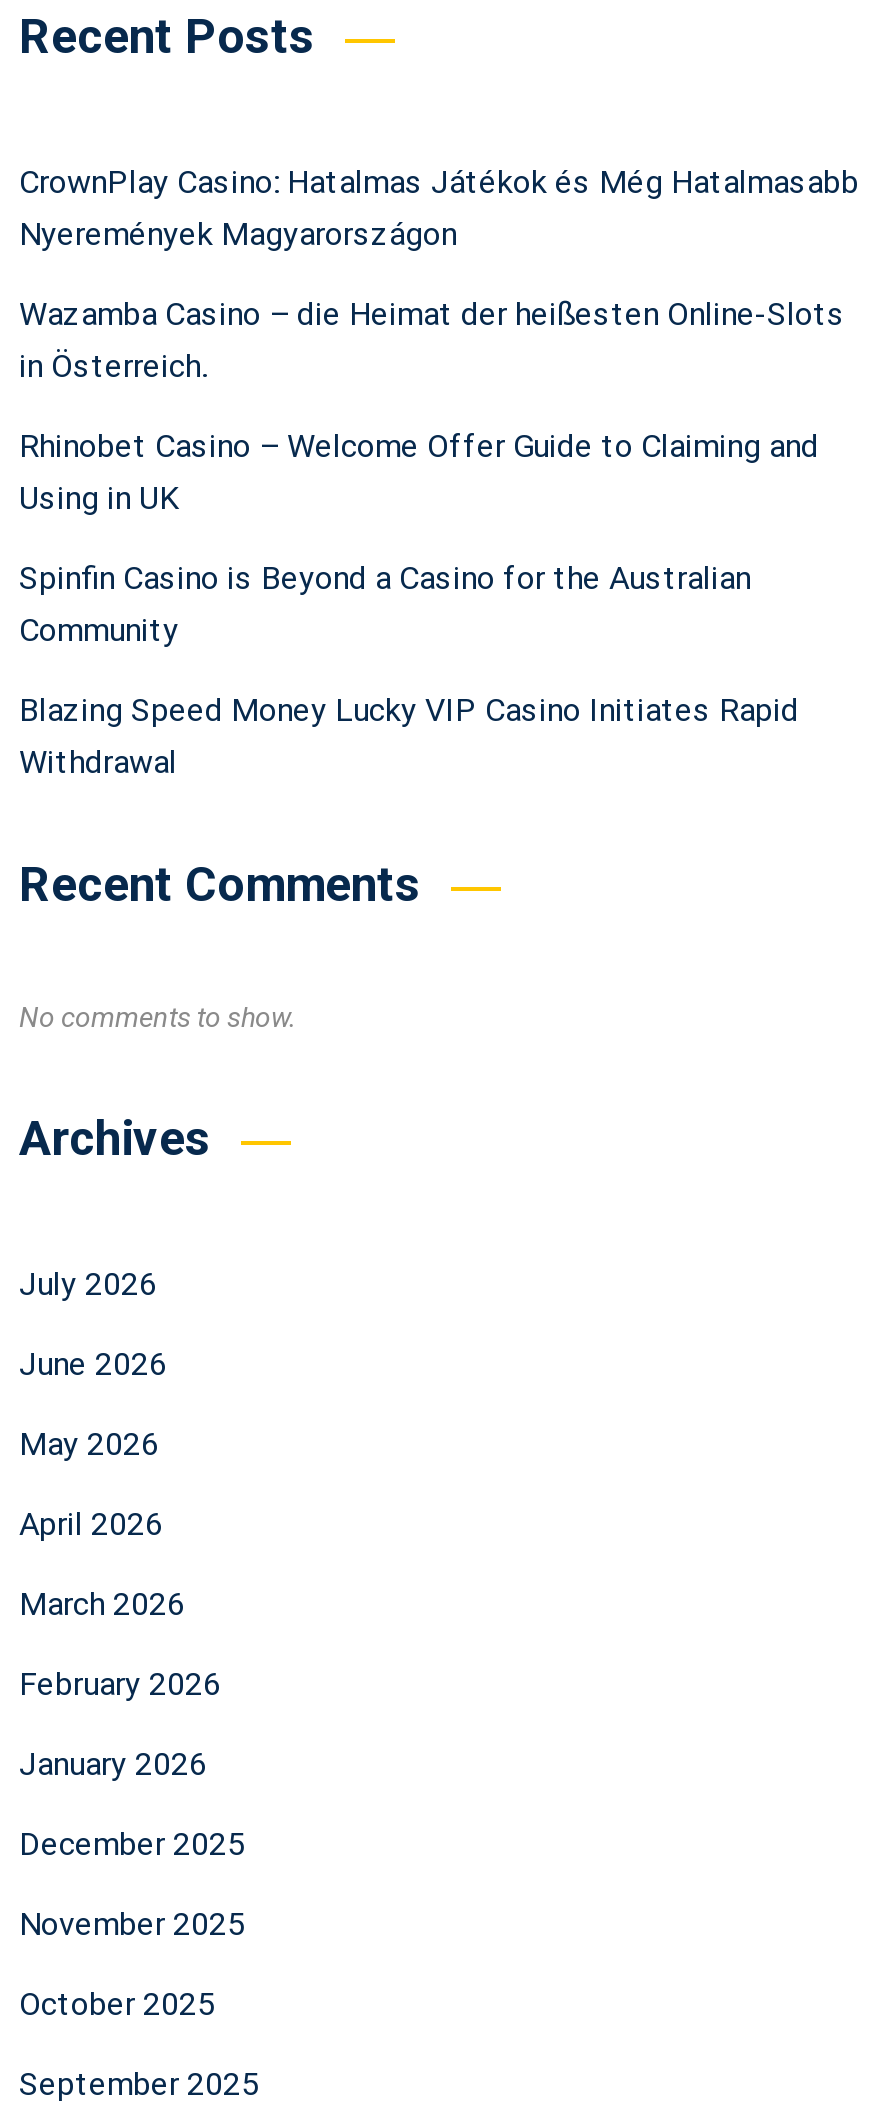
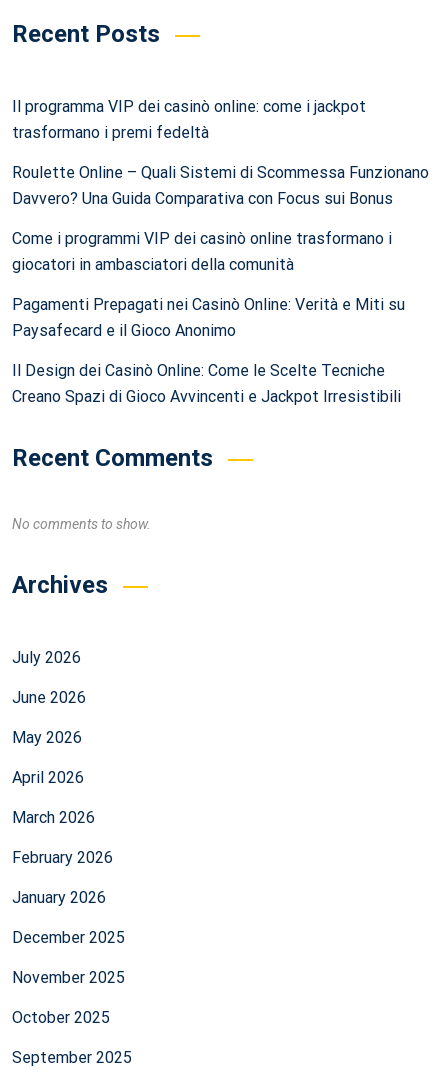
[19,164,859,254] CrownPlay Casino: Hatalmas Játékok és Még Hatalmasabb | Nyeremények Magyarországon -> [12,97,366,142] Il programma VIP dei casinò online: come i jackpot | trasformano i premi fedeltà
[19,296,845,386] Wazamba Casino – die Heimat der heißesten Online-Slots | in Österreich. -> [12,163,429,208] Roulette Online – Quali Sistemi di Scommessa Funzionano | Davvero? Una Guida Comparativa con Focus sui Bonus
[19,428,819,518] Rhinobet Casino – Welcome Offer Guide to Claiming and | Using in UK -> [12,229,392,274] Come i programmi VIP dei casinò online trasformano i | giocatori in ambasciatori della comunità
[19,560,751,650] Spinfin Casino is Beyond a Casino for the Australian | Community -> [12,295,405,340] Pagamenti Prepagati nei Casinò Online: Verità e Miti su | Paysafecard e il Gioco Anonimo
[19,692,799,782] Blazing Speed Money Lucky VIP Casino Initiates Rapid | Withdrawal -> [12,361,401,406] Il Design dei Casinò Online: Come le Scelte Tecniche | Creano Spazi di Gioco Avvincenti e Jackpot Irresistibili

